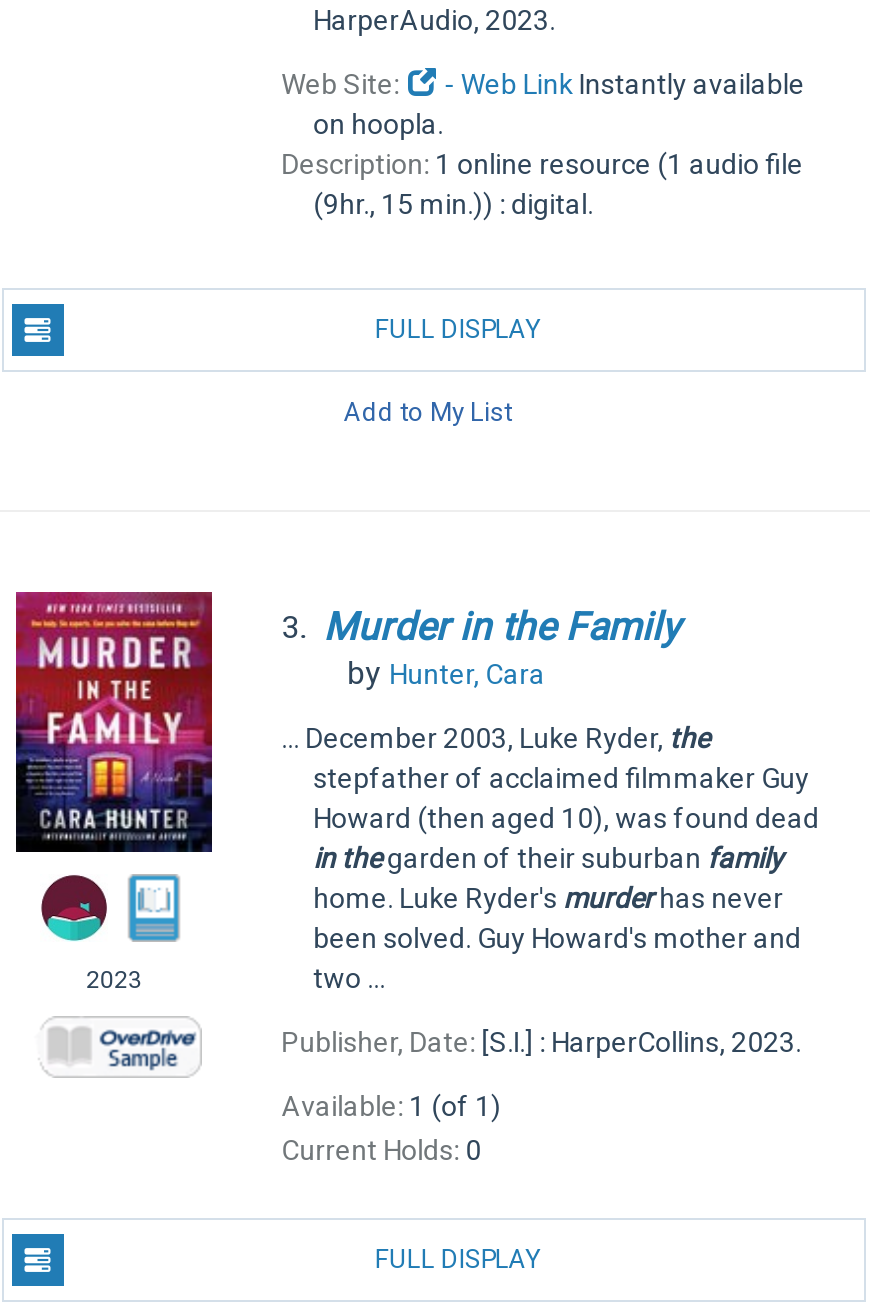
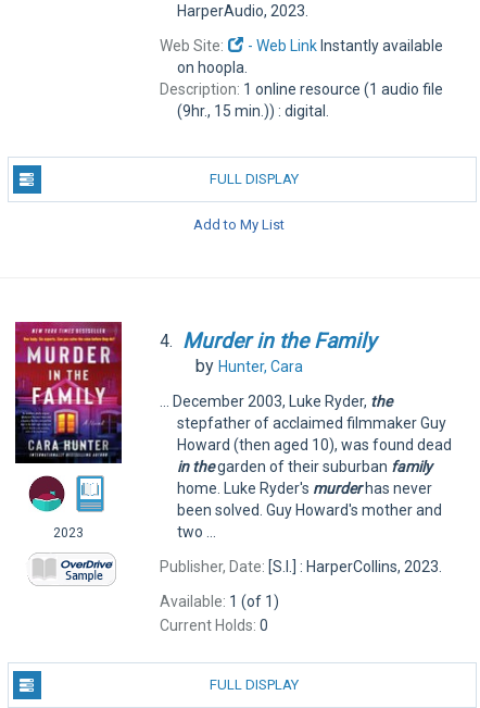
[281,604,679,650] 3. Murder in the Family -> [159,328,375,353] 4. Murder in the Family

